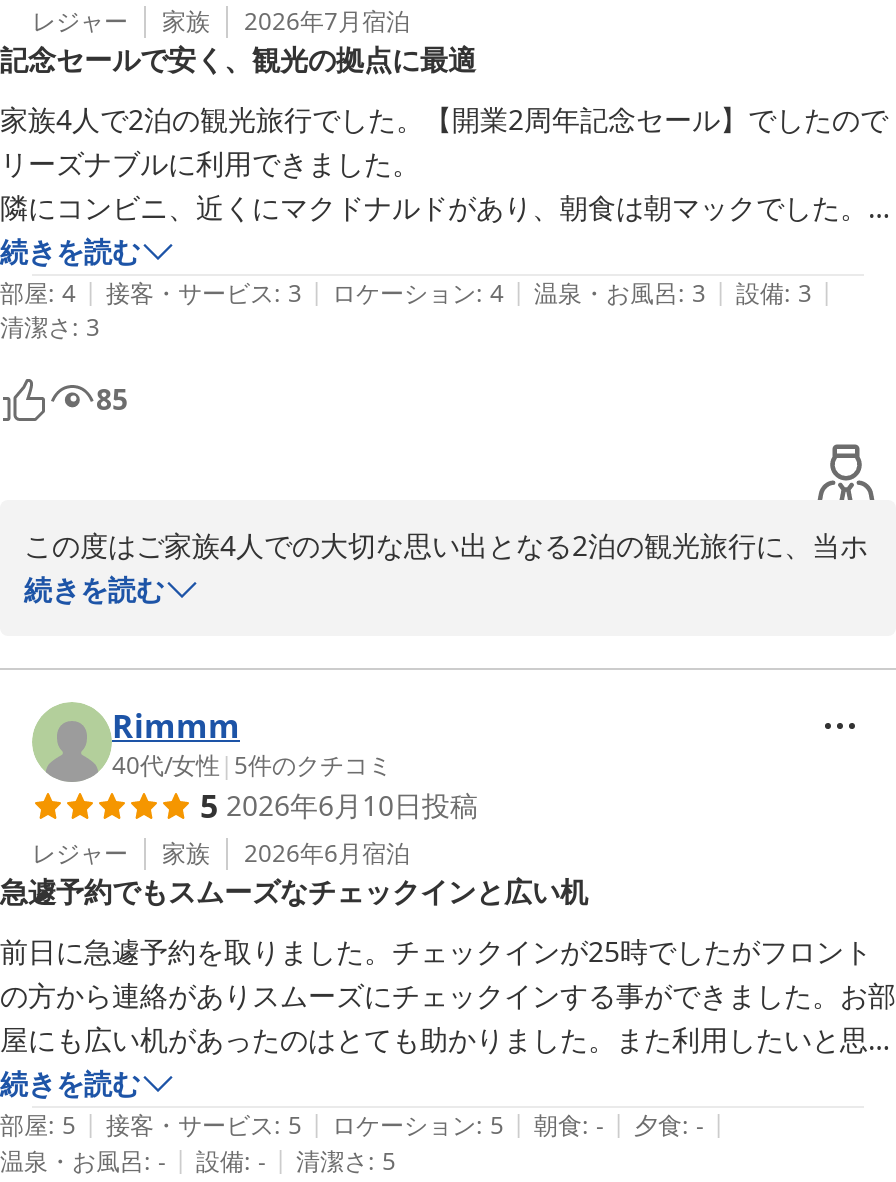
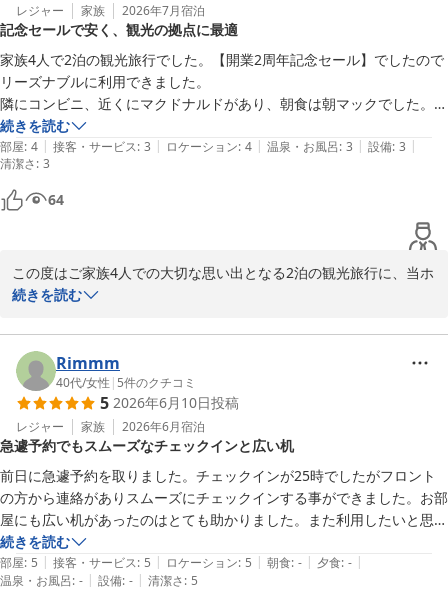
[96,380,128,418] 85 -> [48,190,64,209] 64

